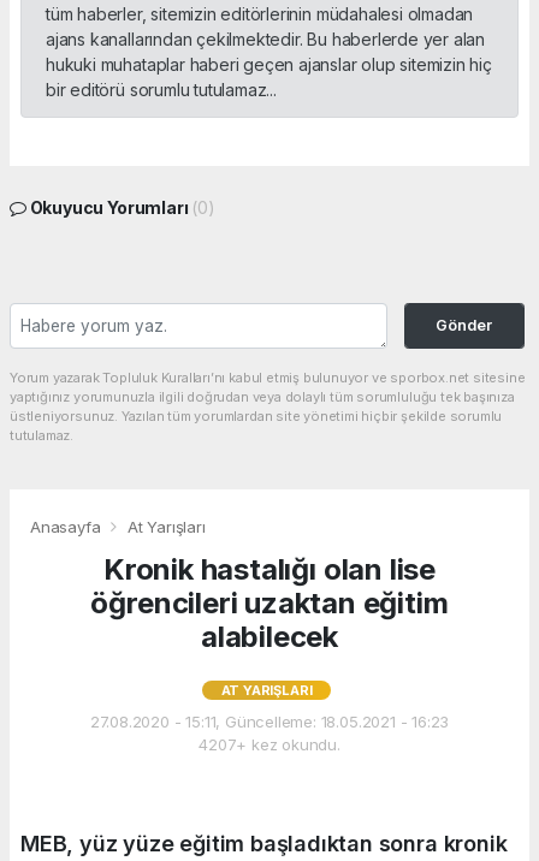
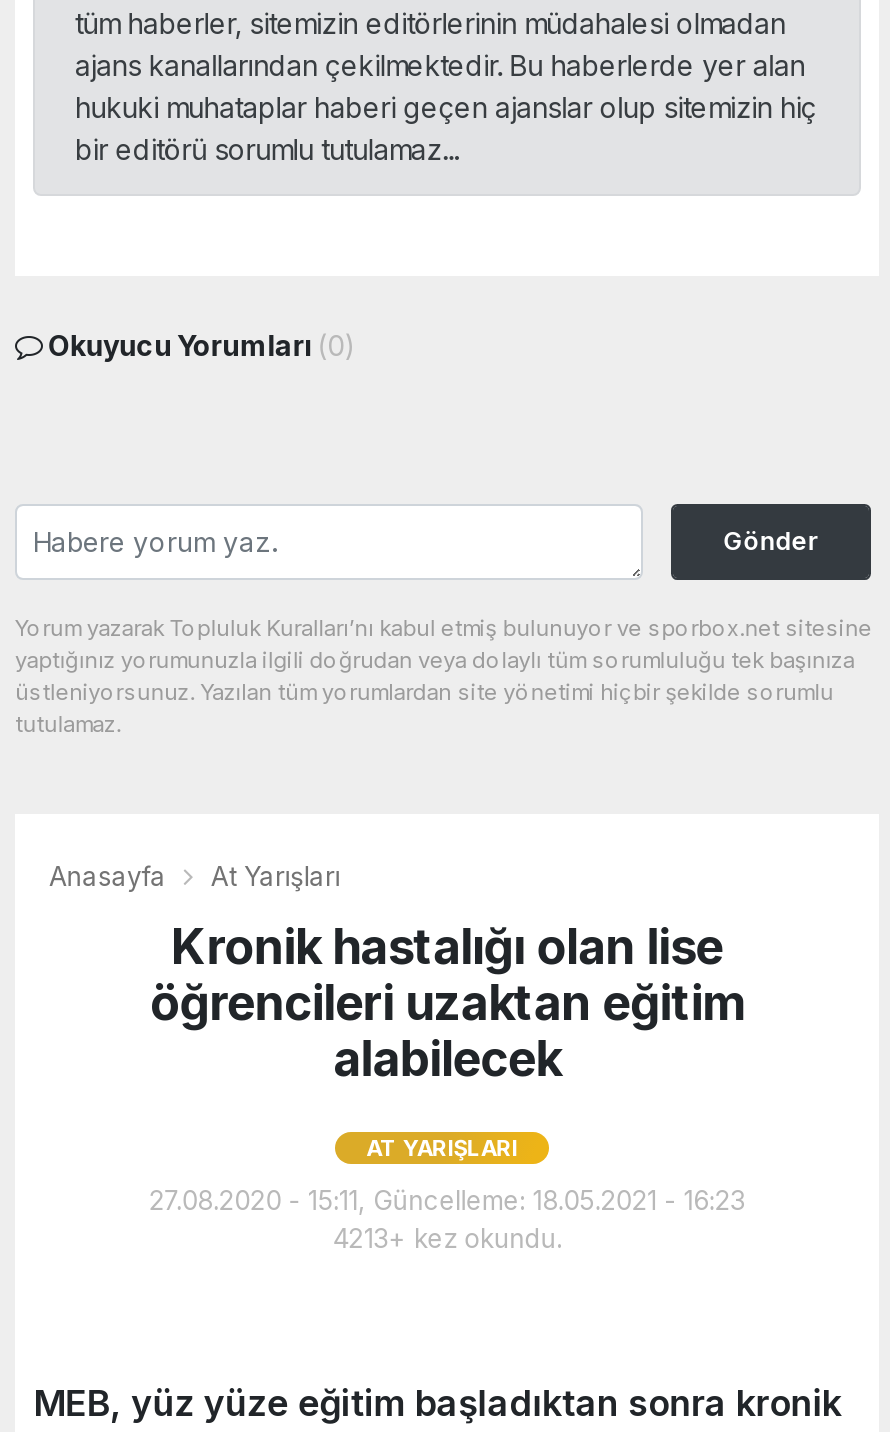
[199,735,340,754] 4207+ kez okundu. -> [332,1223,562,1255] 4213+ kez okundu.

